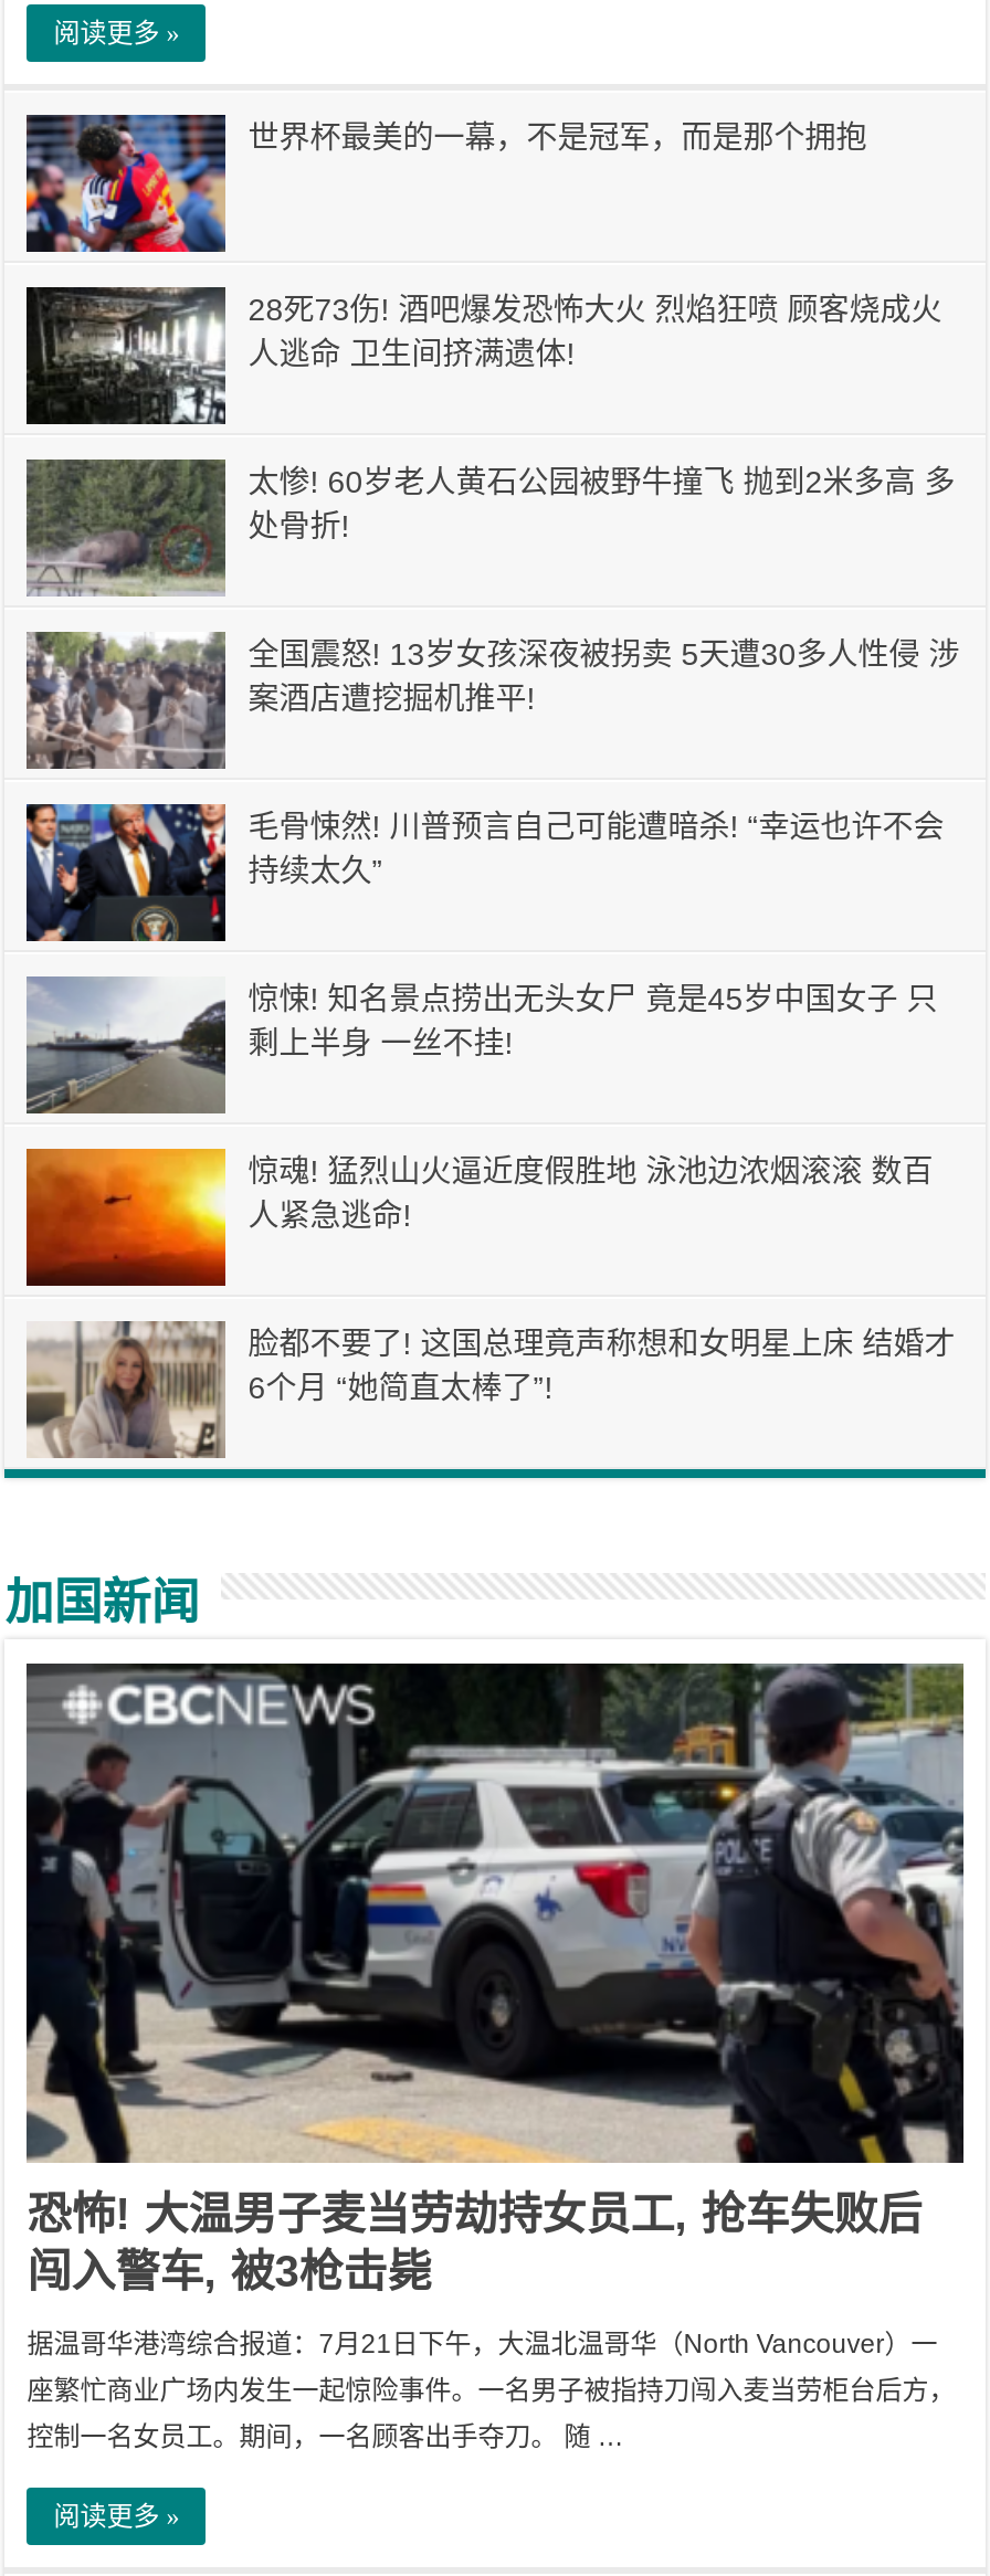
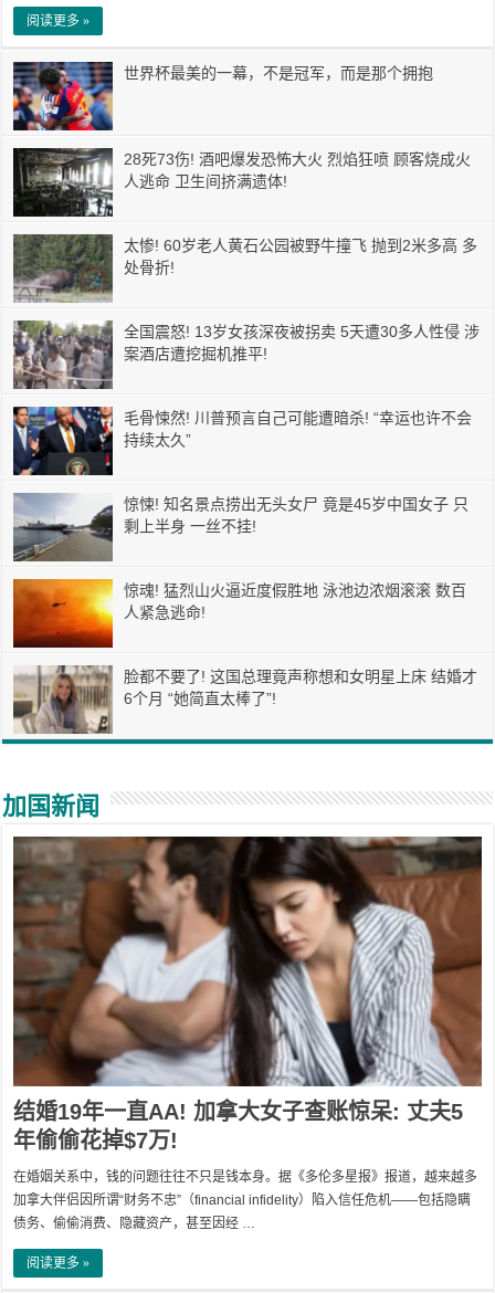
[24,1661,966,2295] [image] | 恐怖! 大温男子麦当劳劫持女员工, 抢车失败后 | 闯入警车, 被3枪击毙 -> [12,835,483,1152] [image] | 结婚19年一直AA! 加拿大女子查账惊呆: 丈夫5 | 年偷偷花掉$7万!
[27,2328,937,2359] 据温哥华港湾综合报道：7月21日下午，大温北温哥华（North Vancouver）一 -> [13,1169,478,1184] 在婚姻关系中，钱的问题往往不只是钱本身。据《多伦多星报》报道，越来越多
[27,2375,955,2405] 座繁忙商业广场内发生一起惊险事件。一名男子被指持刀闯入麦当劳柜台后方， -> [13,1192,471,1208] 加拿大伴侣因所谓“财务不忠”（financial infidelity）陷入信任危机——包括隐瞒
[27,2421,624,2452] 控制一名女员工。期间，一名顾客出手夺刀。 随 … -> [13,1215,255,1231] 债务、偷偷消费、隐藏资产，甚至因经 …

